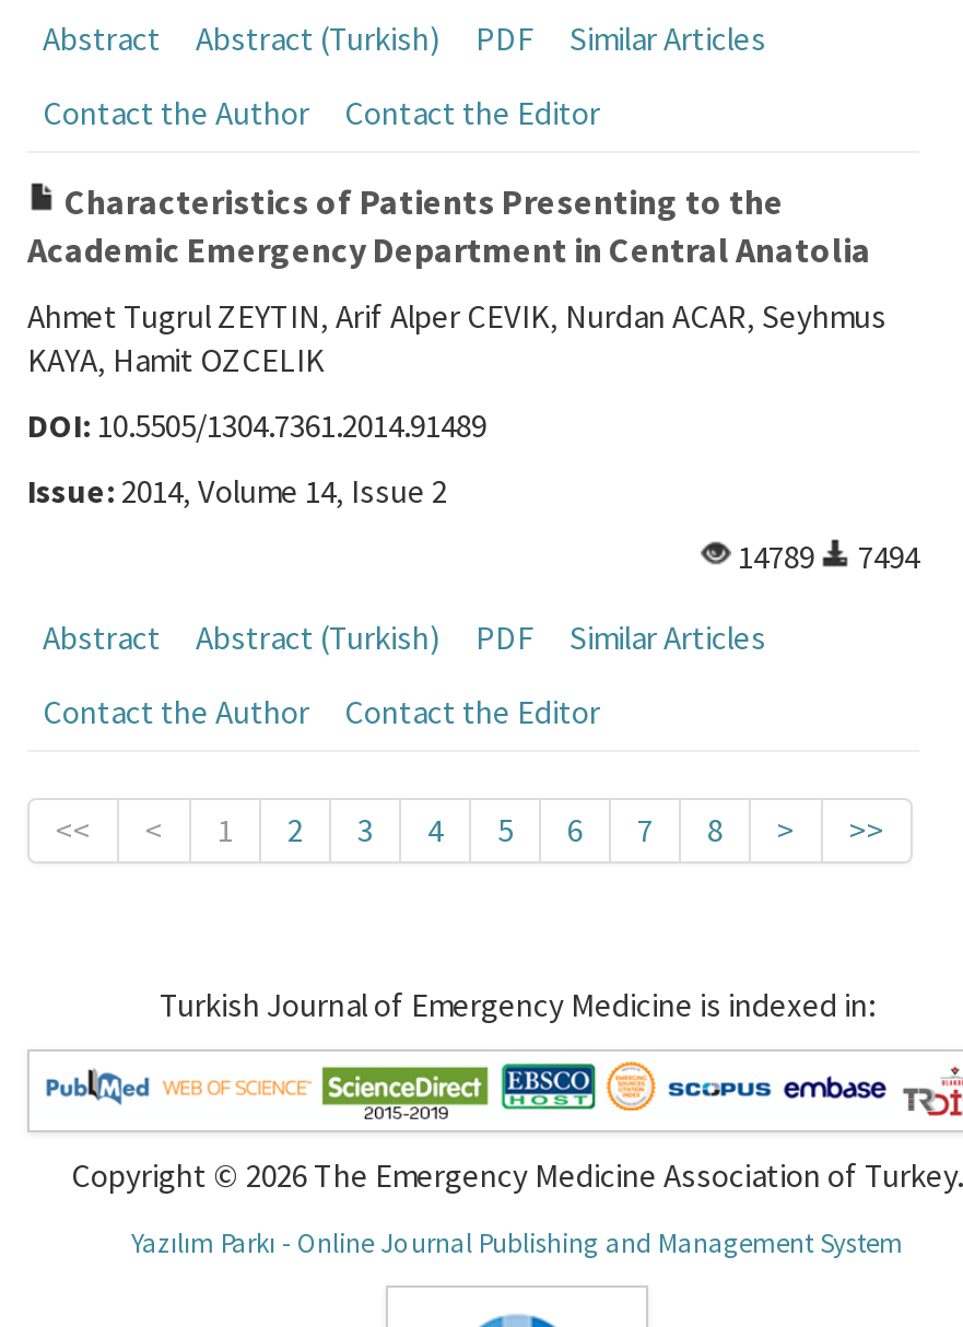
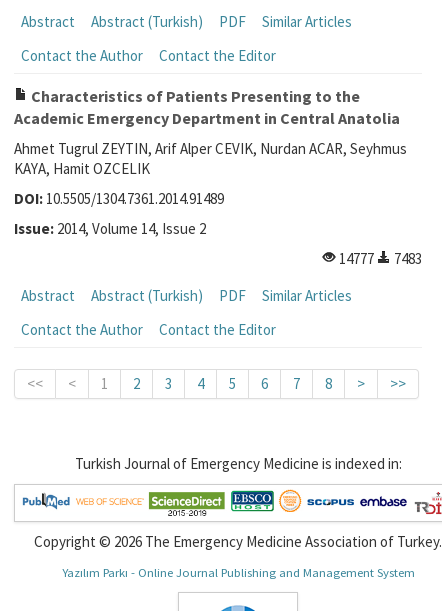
[731,536,821,578] 14789 -> [336,249,377,268] 14777
[852,536,919,578] 7494 -> [391,249,422,268] 7483

